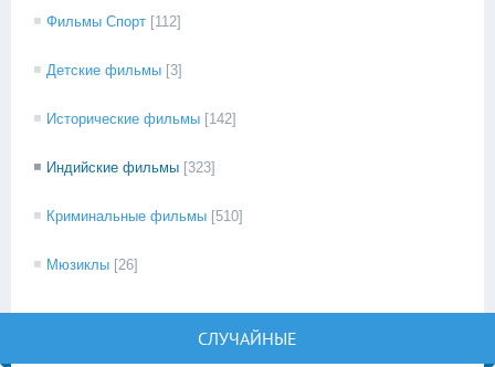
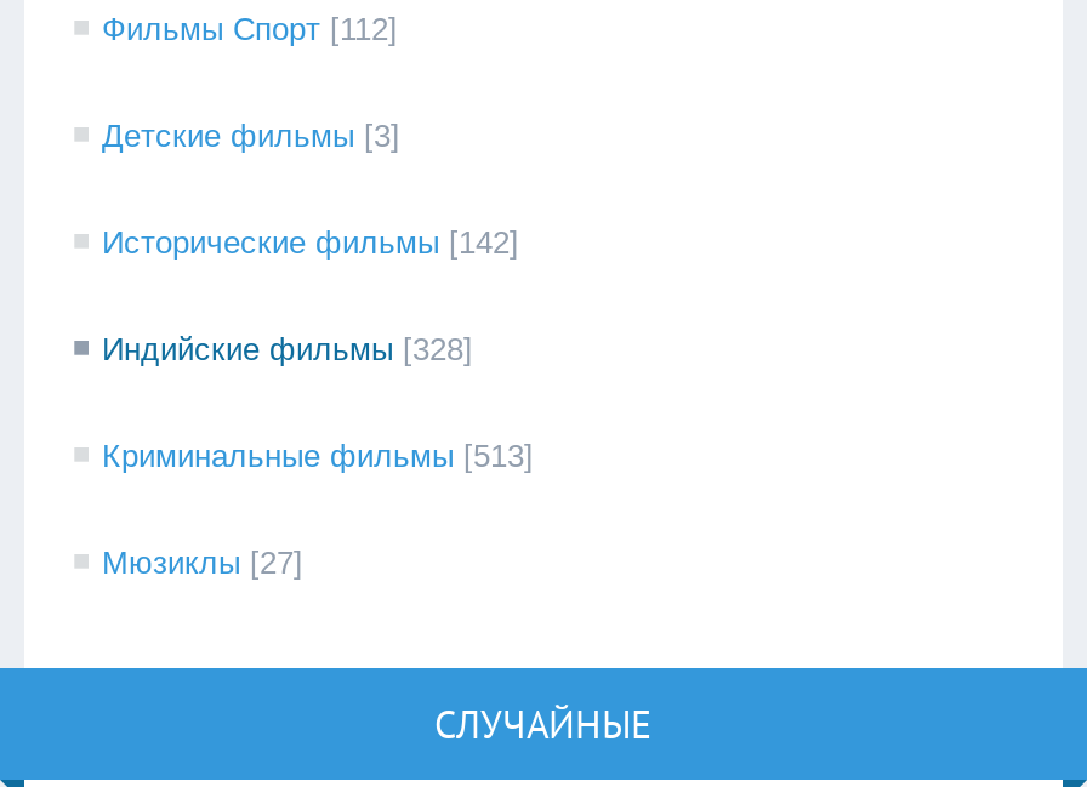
[46,159,215,176] Индийские фильмы [323] -> [102,331,473,367] Индийские фильмы [328]
[46,208,243,224] Криминальные фильмы [510] -> [102,438,534,474] Криминальные фильмы [513]
[46,256,138,273] Мюзиклы [26] -> [102,544,303,581] Мюзиклы [27]

